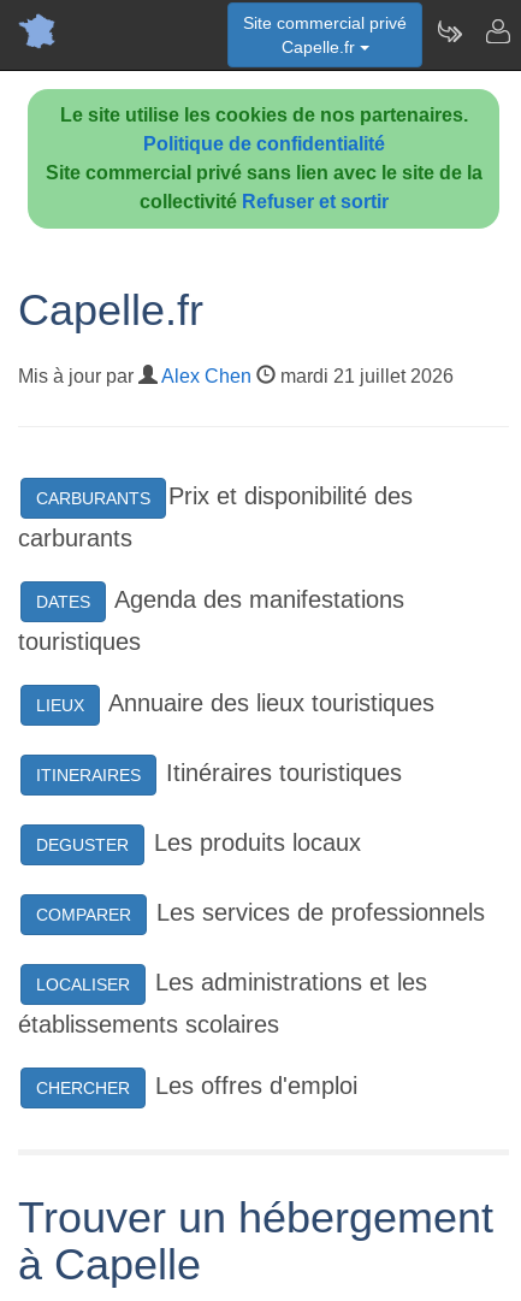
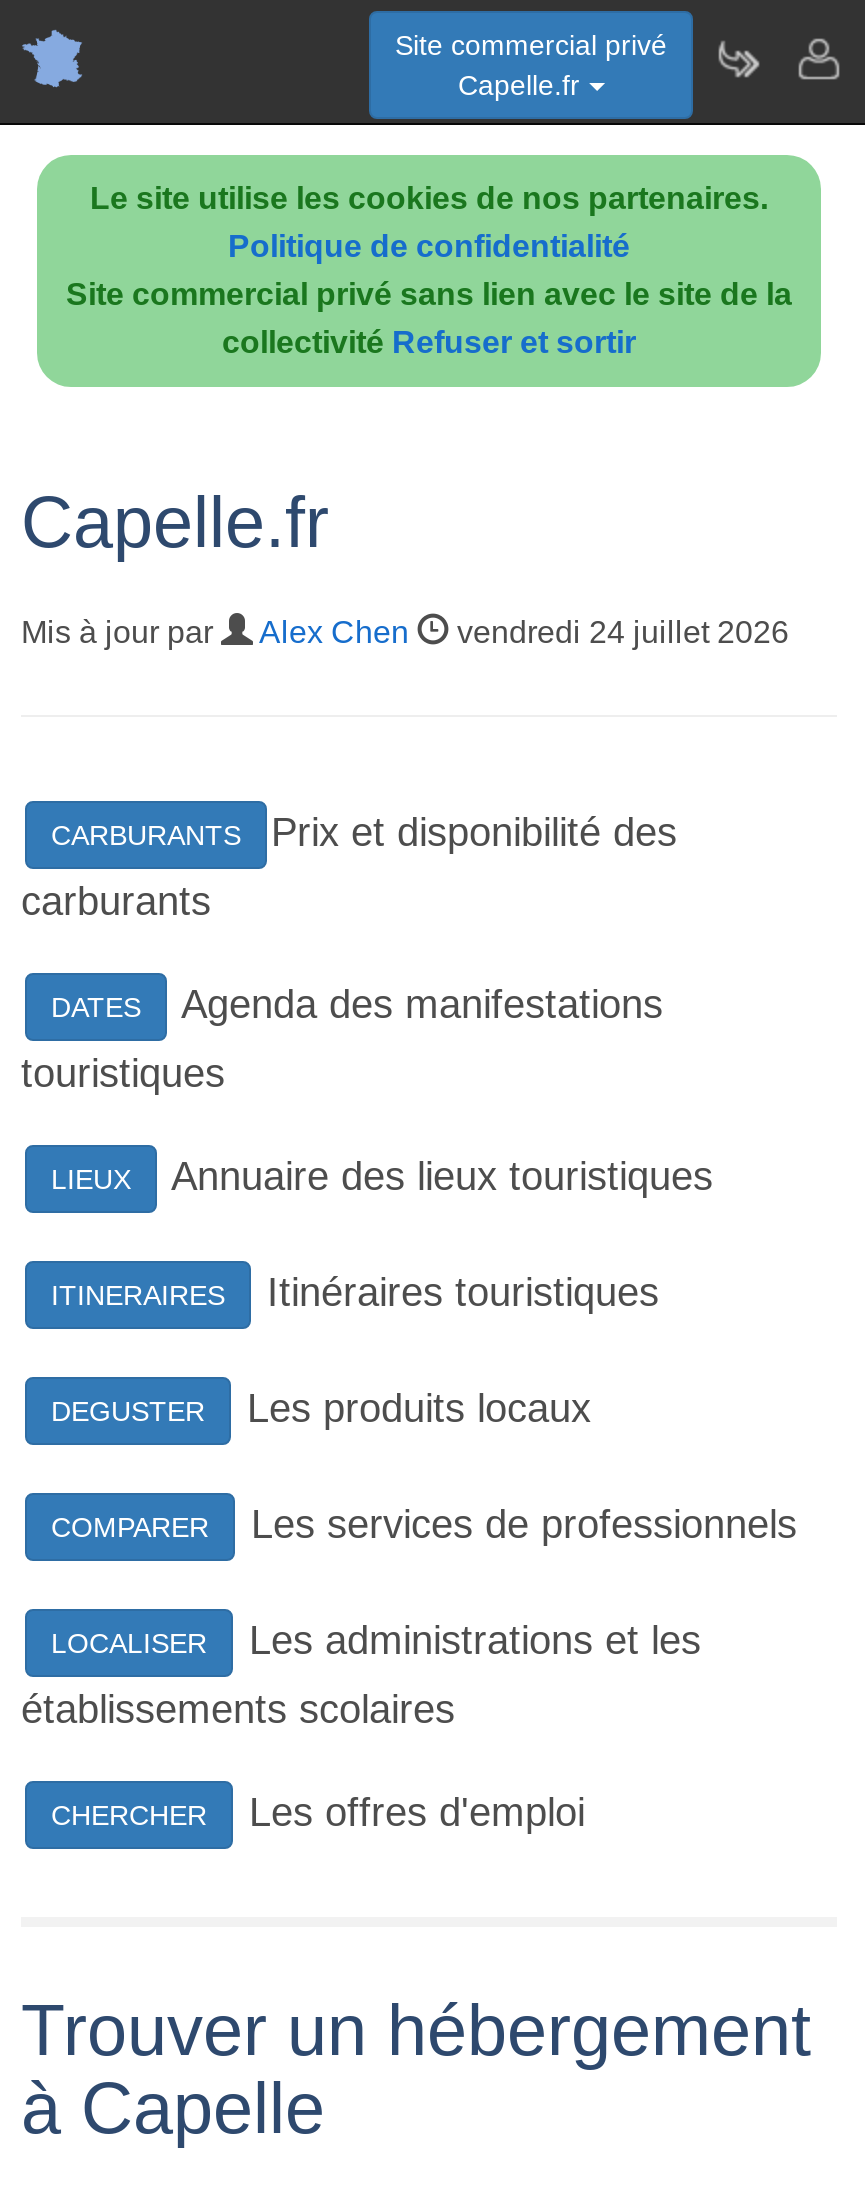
[276,366,454,386] mardi 21 juillet 2026 -> [449,615,789,649] vendredi 24 juillet 2026

